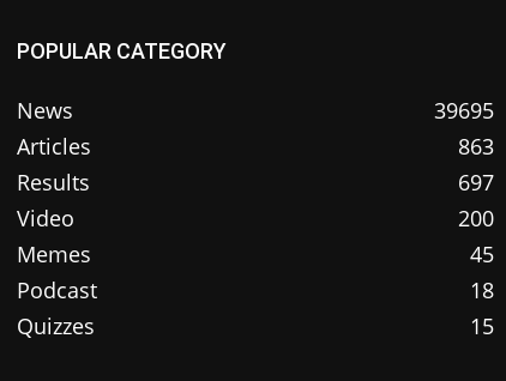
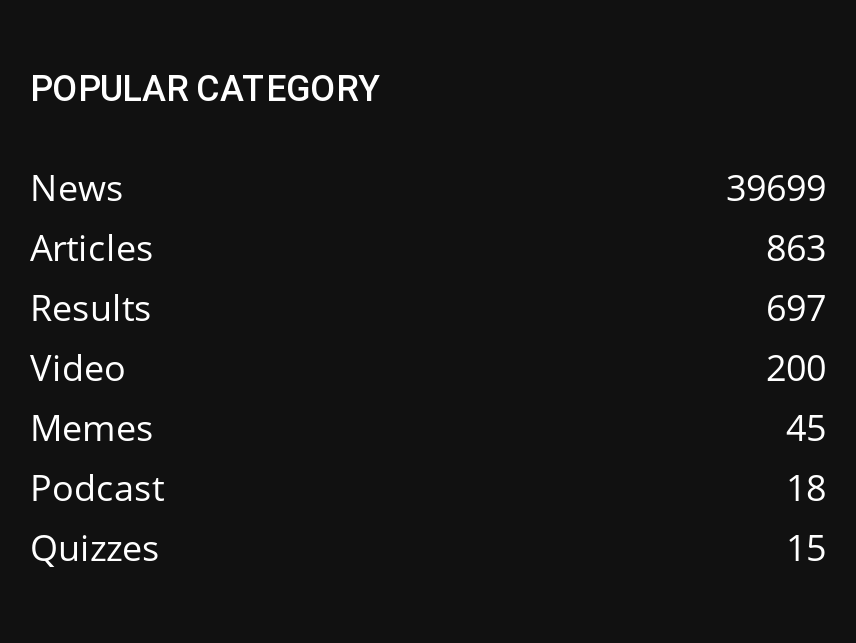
[434,96,494,125] 39695 -> [726,164,826,212] 39699

